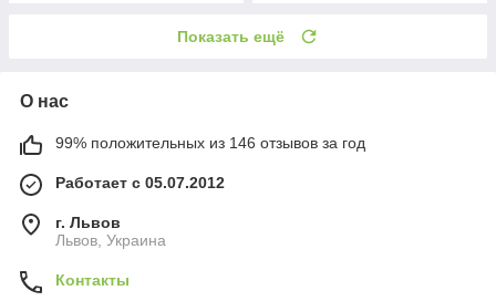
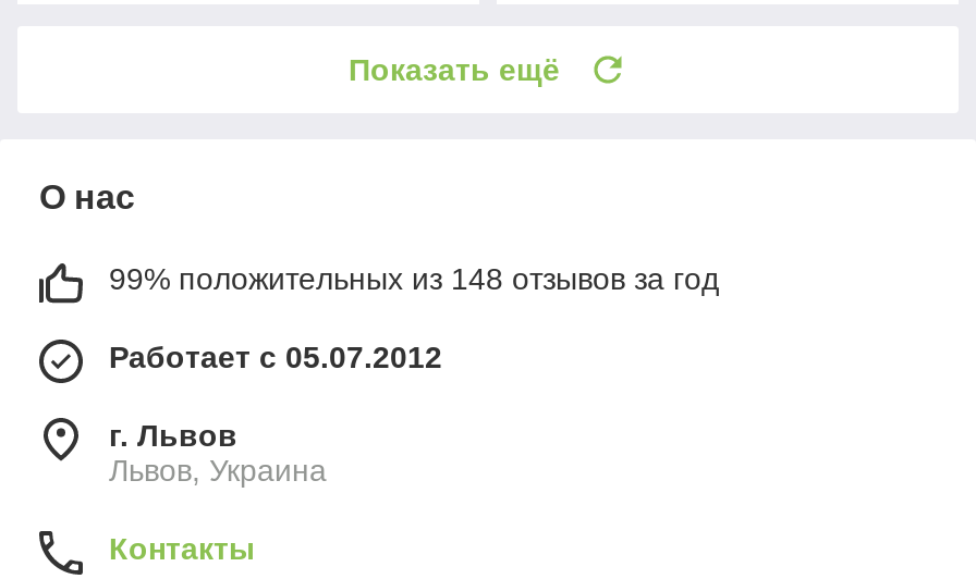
[55,134,365,151] 99% положительных из 146 отзывов за год -> [109,261,719,296] 99% положительных из 148 отзывов за год

